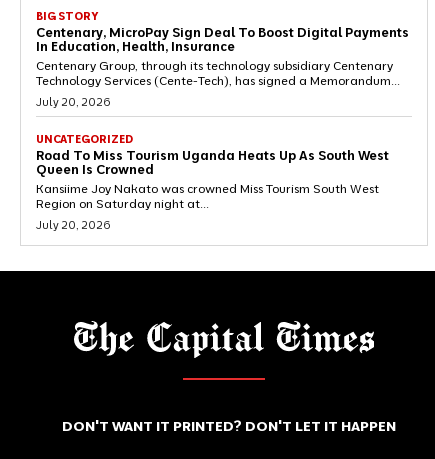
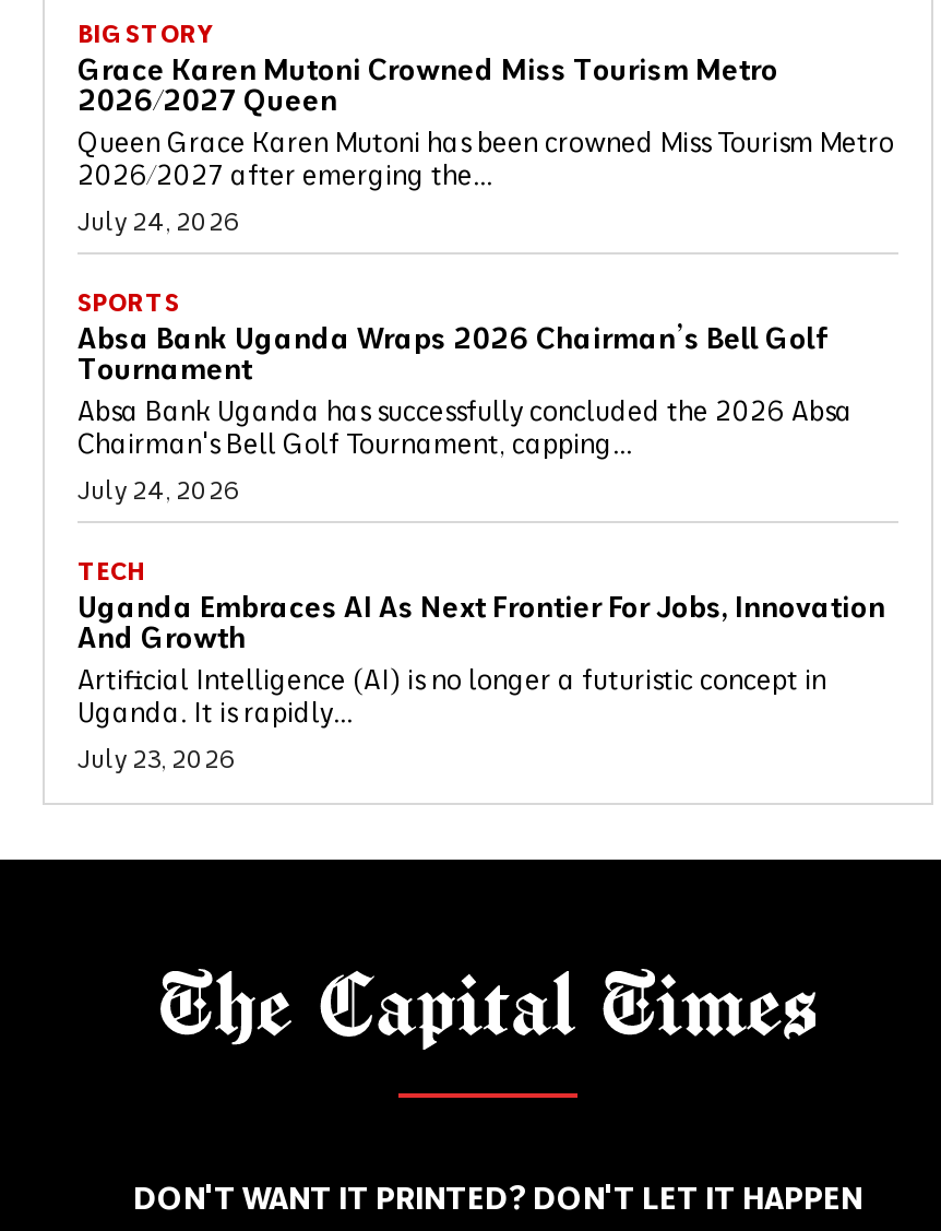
[36,24,409,232] Centenary, MicroPay Sign Deal To Boost Digital Payments | In Education, Health, Insurance | Centenary Group, through its technology subsidiary Centenary | Technology Services (Cente-Tech), has signed a Memorandum... | July 20, 2026 | UNCATEGORIZED | Road To Miss Tourism Uganda Heats Up As South West | Queen Is Crowned | Kansiime Joy Nakato was crowned Miss Tourism South West | Region on Saturday night at... | July 20, 2026 -> [78,51,894,774] Grace Karen Mutoni Crowned Miss Tourism Metro | 2026/2027 Queen | Queen Grace Karen Mutoni has been crowned Miss Tourism Metro | 2026/2027 after emerging the... | July 24, 2026 | SPORTS | Absa Bank Uganda Wraps 2026 Chairman’s Bell Golf | Tournament | Absa Bank Uganda has successfully concluded the 2026 Absa | Chairman's Bell Golf Tournament, capping... | July 24, 2026 | TECH | Uganda Embraces AI As Next Frontier For Jobs, Innovation | And Growth | Artificial Intelligence (AI) is no longer a futuristic concept in | Uganda. It is rapidly... | July 23, 2026

